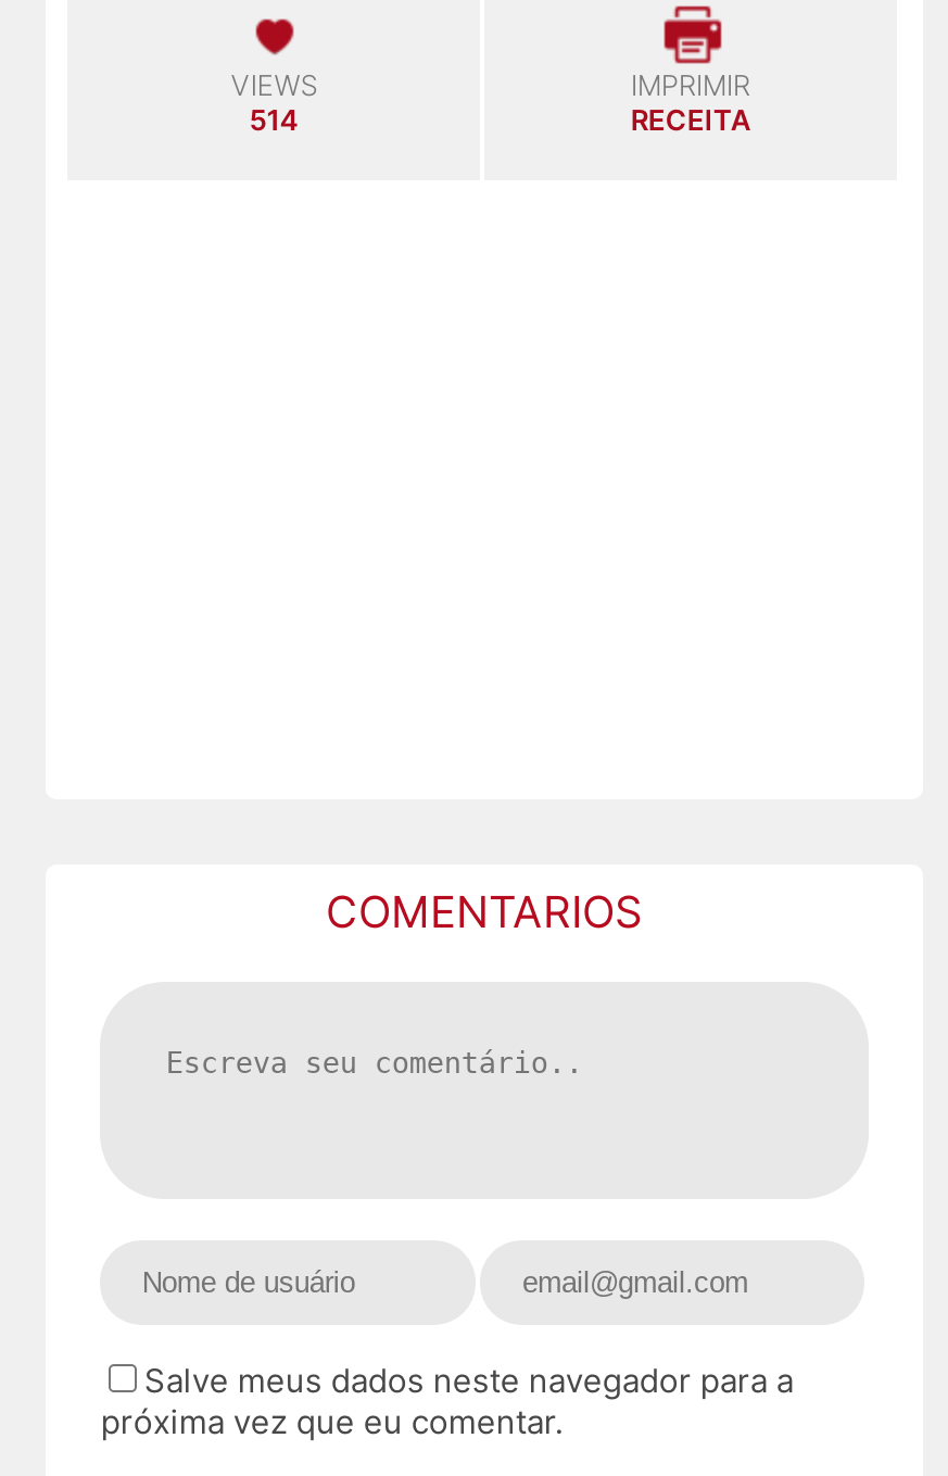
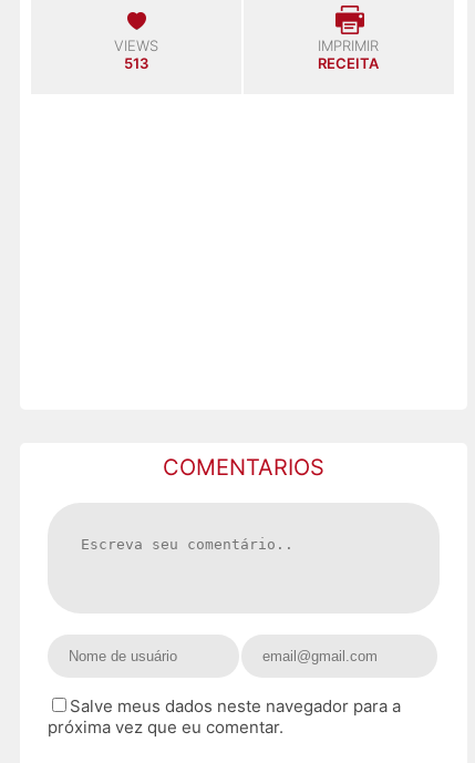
[249,103,299,137] 514 -> [124,55,149,72] 513

